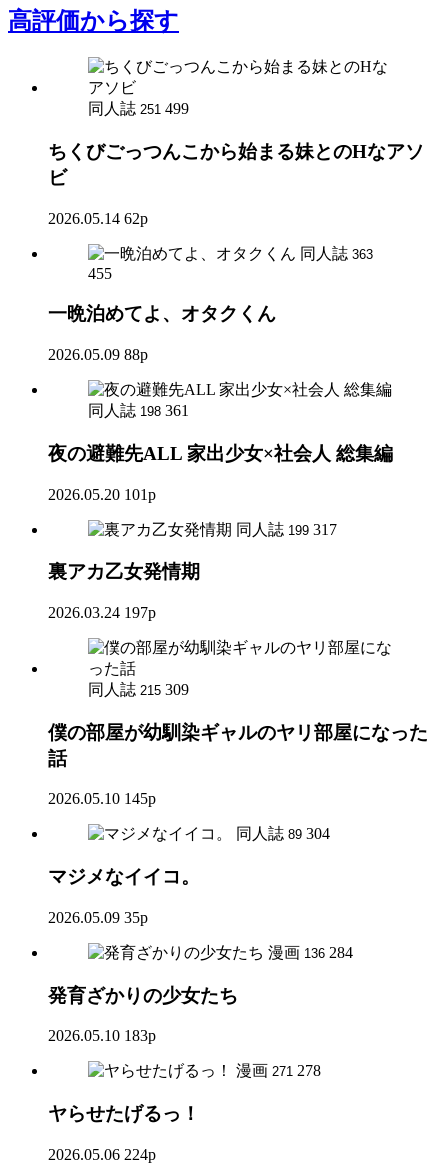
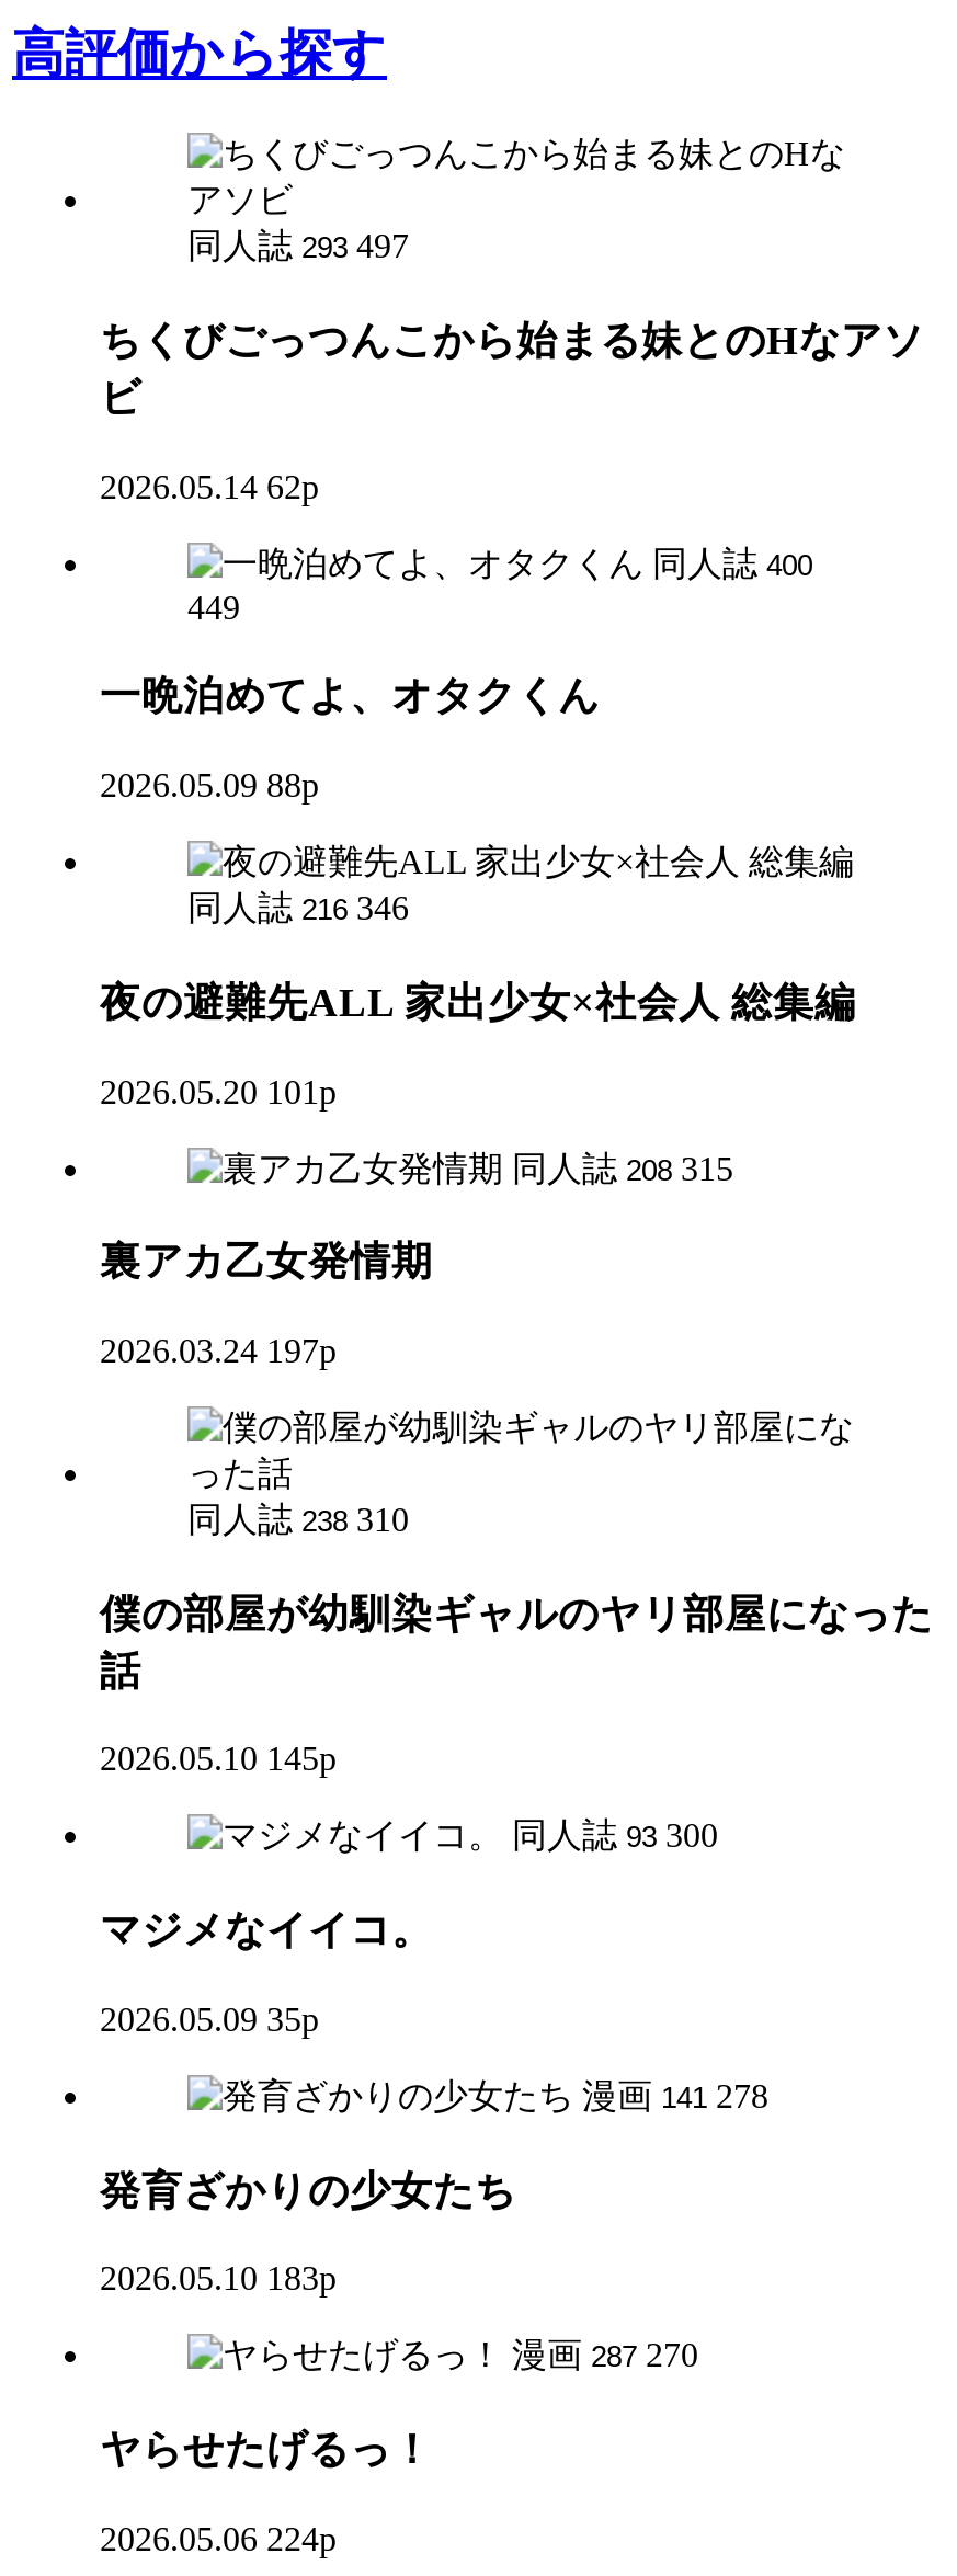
[88,100,189,117] 同人誌 251 499 -> [187,227,409,265] 同人誌 293 497
[300,245,373,262] 同人誌 363 -> [652,544,812,581] 同人誌 400
[88,265,112,282] 455 -> [187,588,240,625] 449
[88,402,189,419] 同人誌 198 361 -> [187,889,409,926] 同人誌 216 346
[236,520,337,537] 同人誌 199 317 -> [512,1149,733,1186] 同人誌 208 315
[88,681,189,698] 同人誌 215 309 -> [187,1500,409,1538] 同人誌 238 310
[236,825,330,842] 同人誌 89 304 -> [512,1817,718,1855] 同人誌 93 300
[268,944,353,961] 漫画 136 284 -> [582,2077,768,2114] 漫画 141 278
[236,1062,321,1079] 漫画 271 278 -> [512,2336,698,2374] 漫画 287 270

